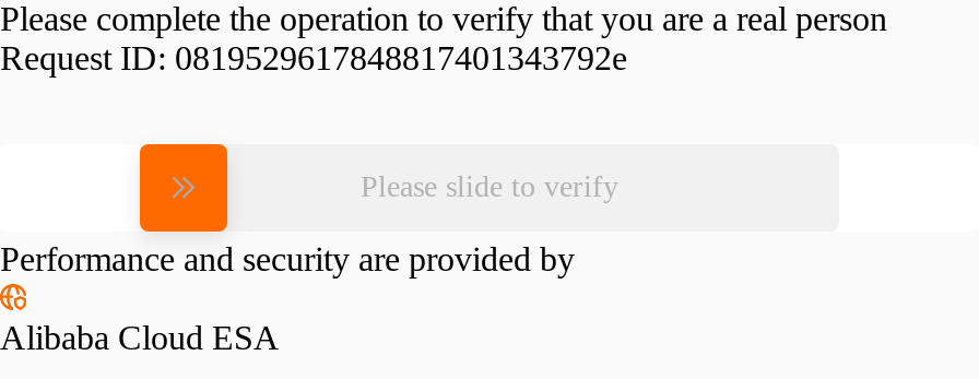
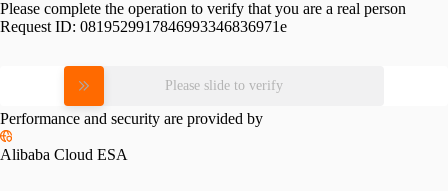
[0,39,627,76] Request ID: 0819529617848817401343792e -> [0,18,287,35] Request ID: 0819529917846993346836971e

